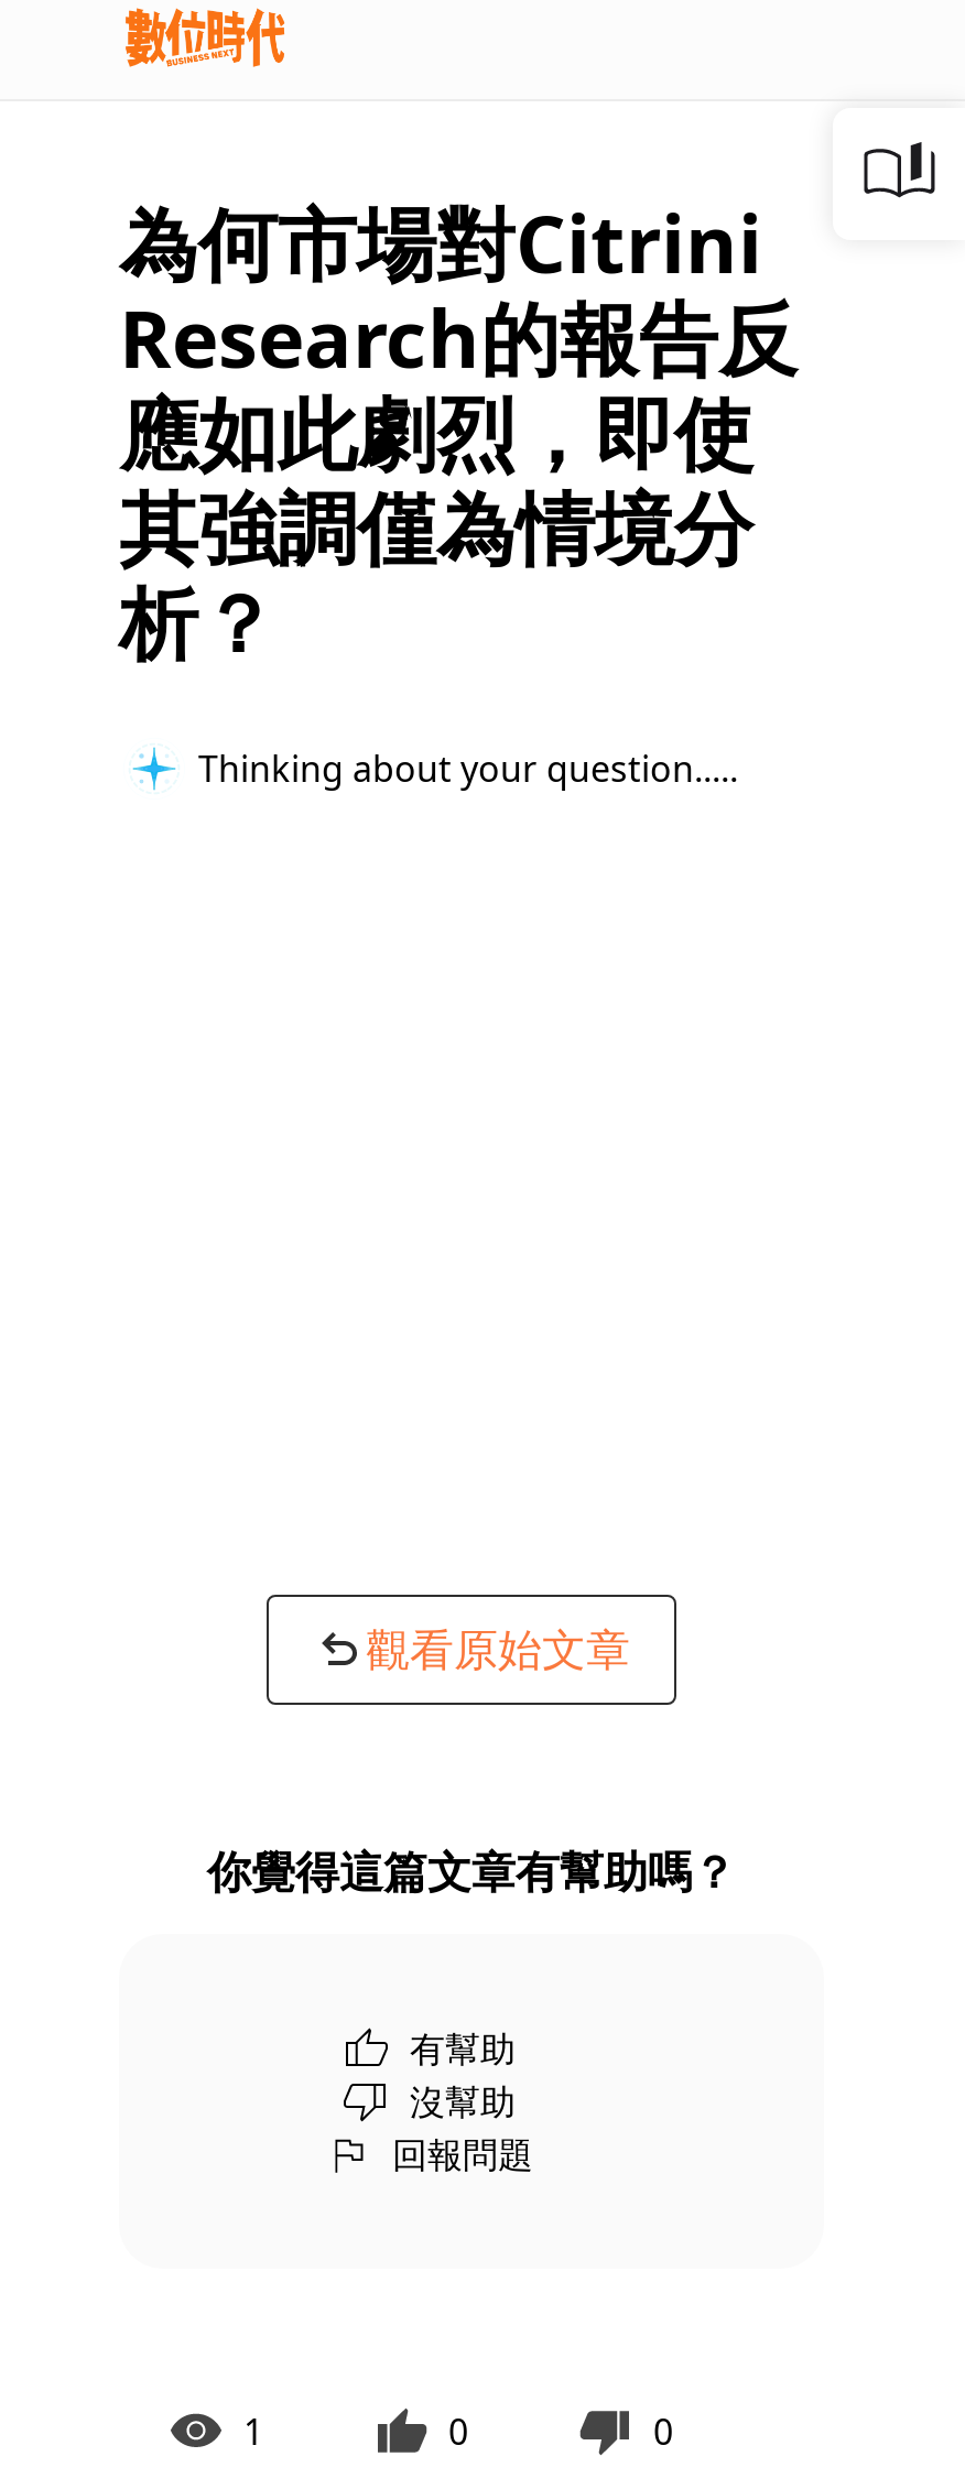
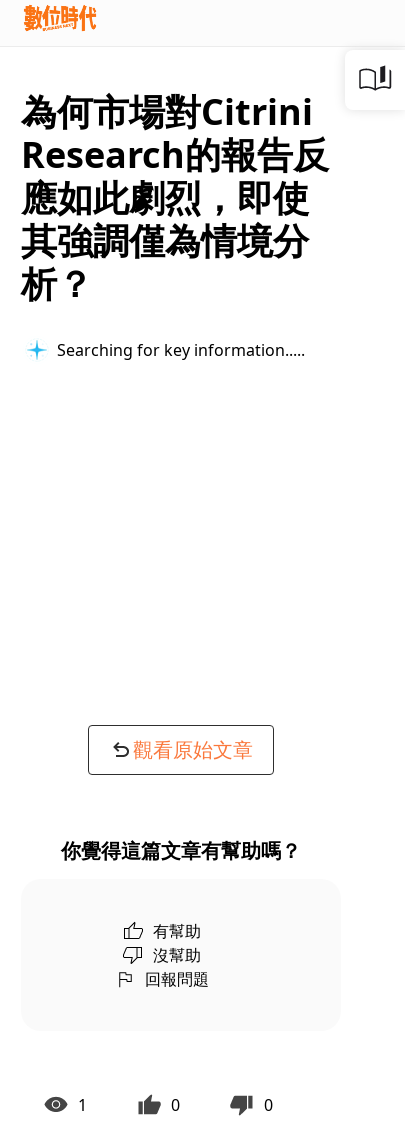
[198,743,720,792] Thinking about your question... -> [57,338,297,360] Searching for key information...

